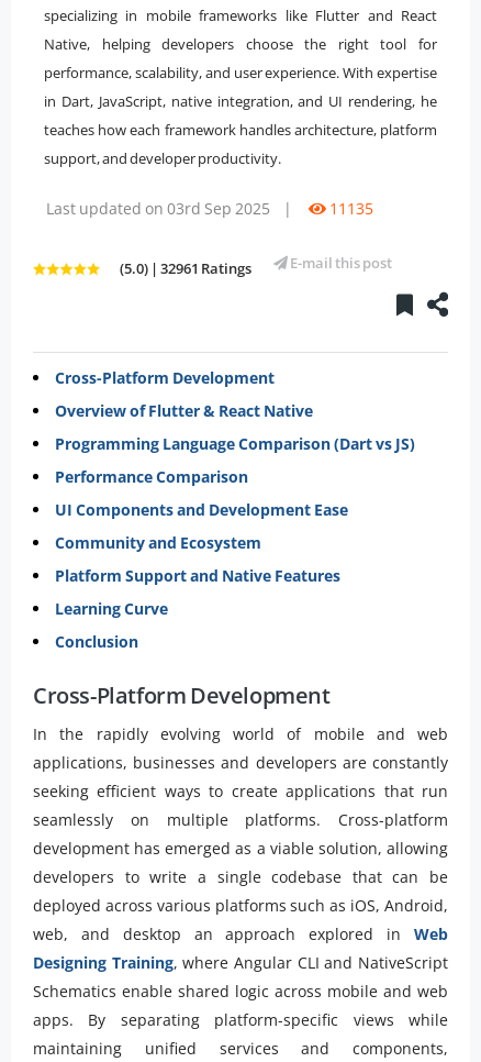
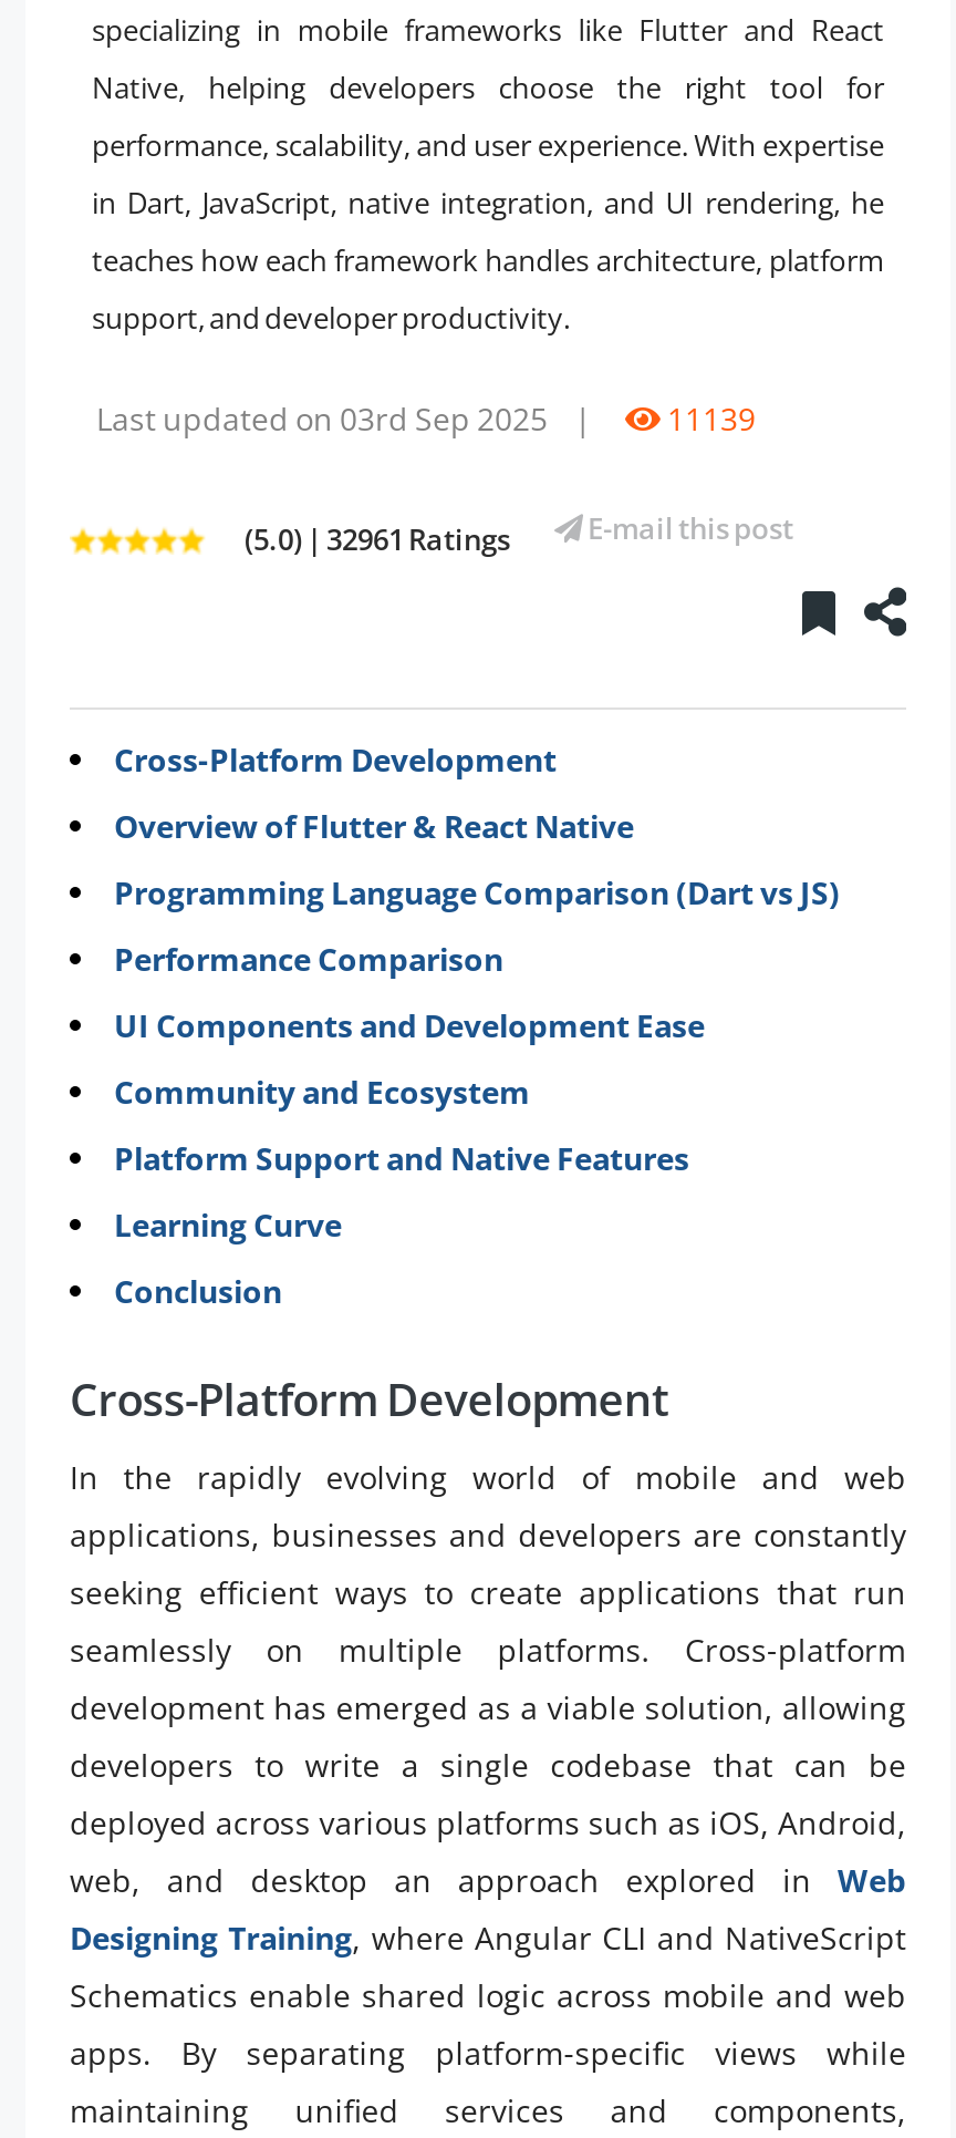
[326,198,373,218] 11135 -> [661,397,756,439] 11139

